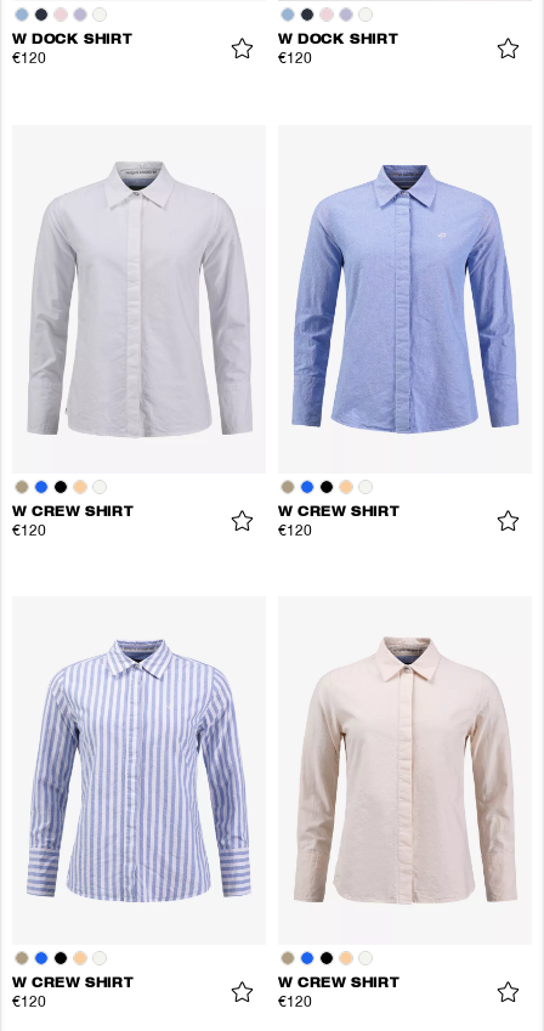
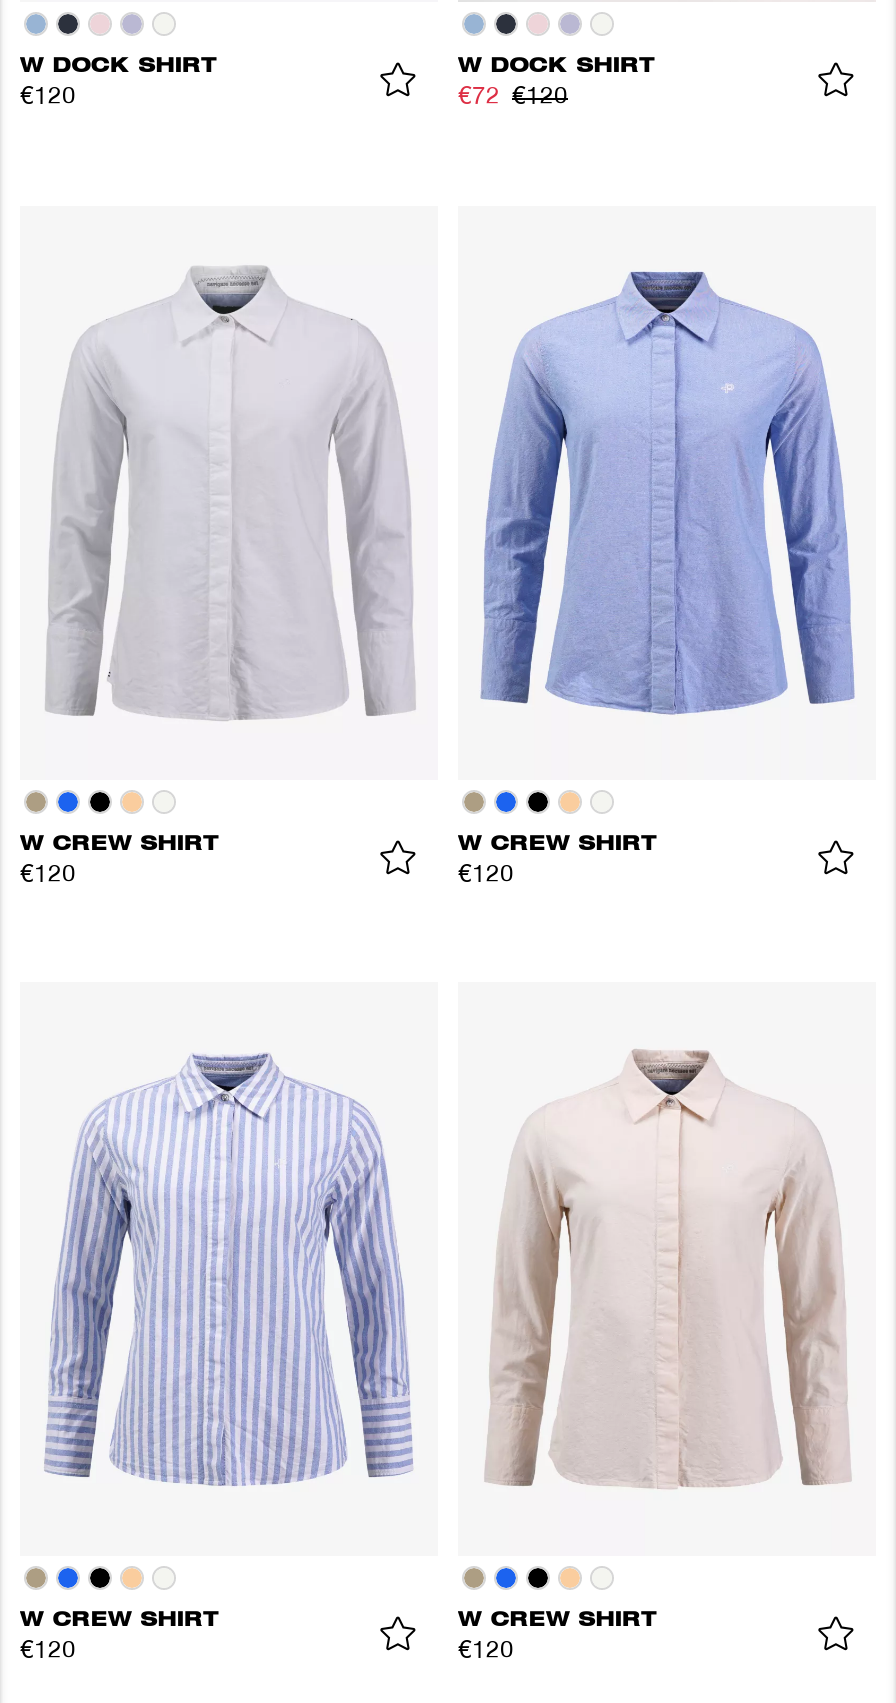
[278,52,312,67] €120 -> [458,86,568,110] €72 €120

